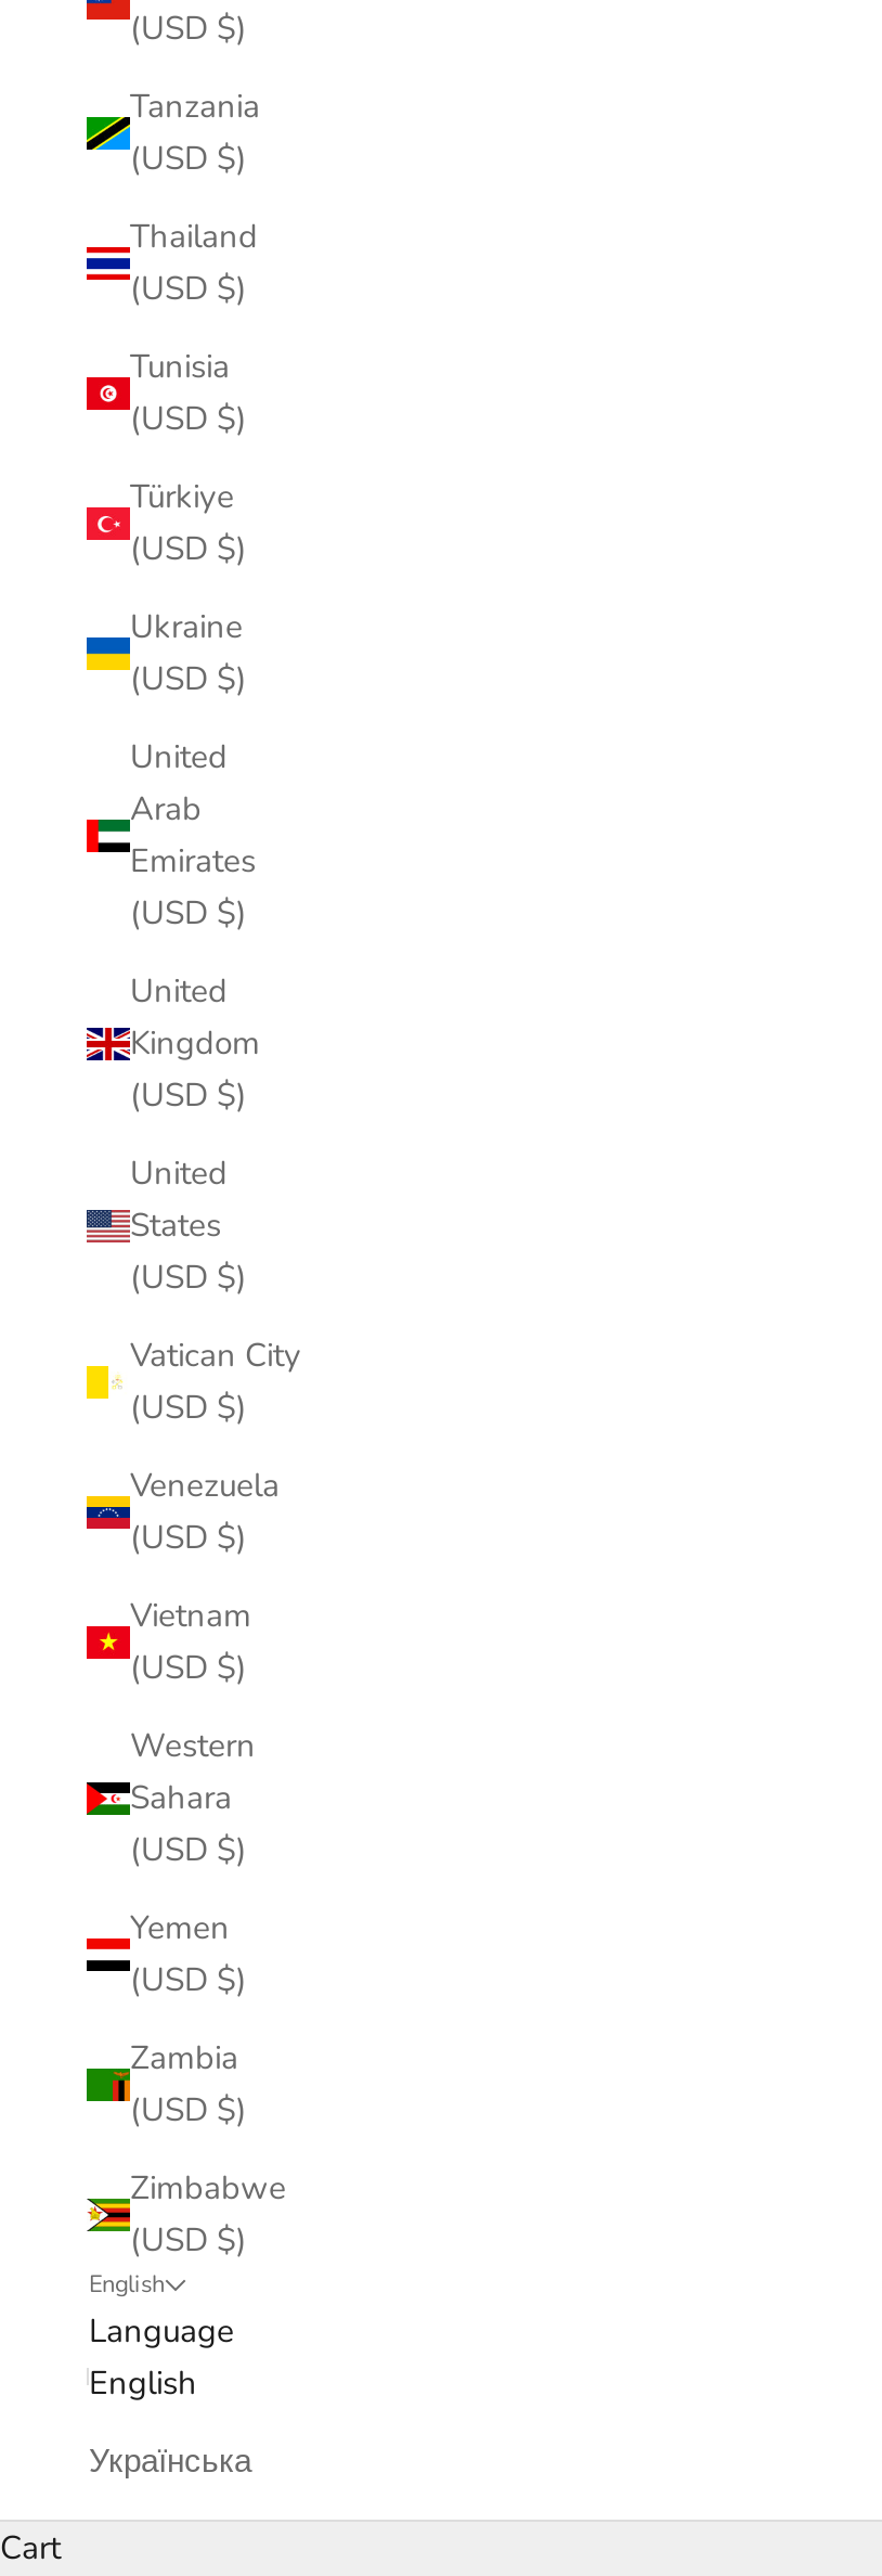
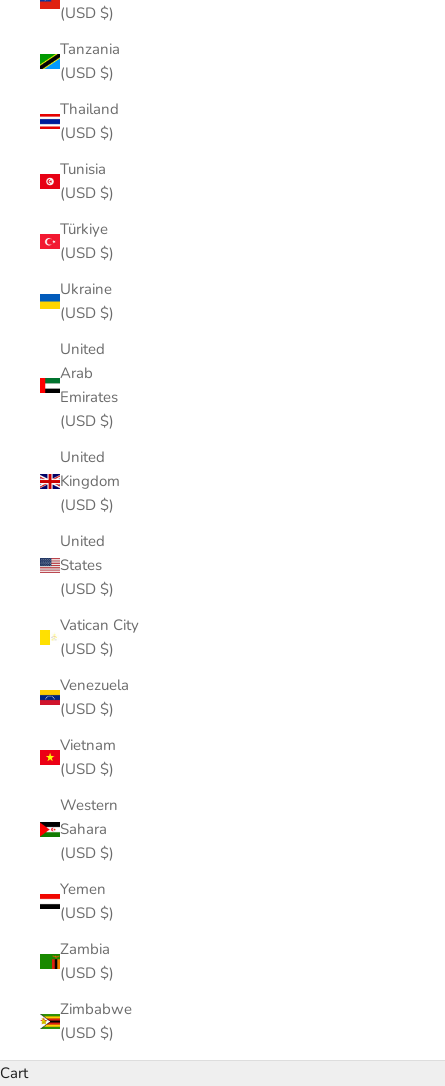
[89,2268,251,2483] English | Language | English | Українська -> none

